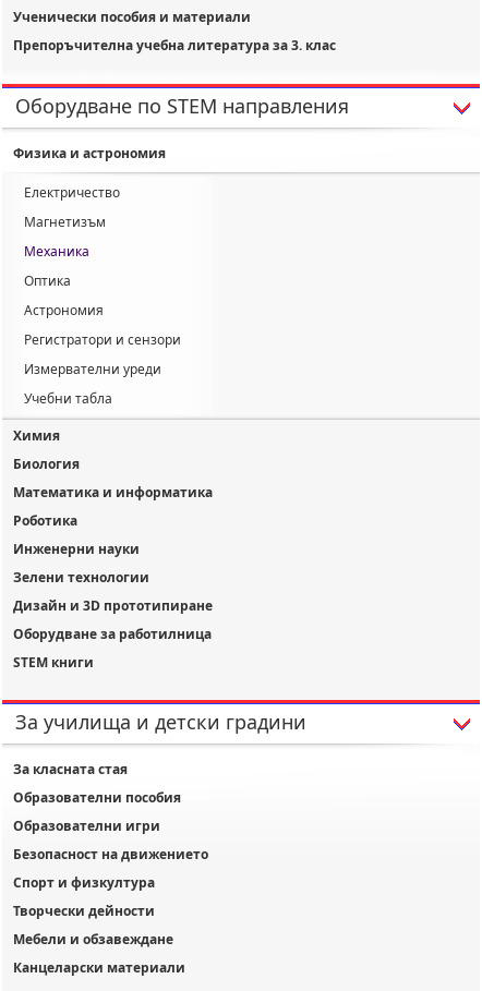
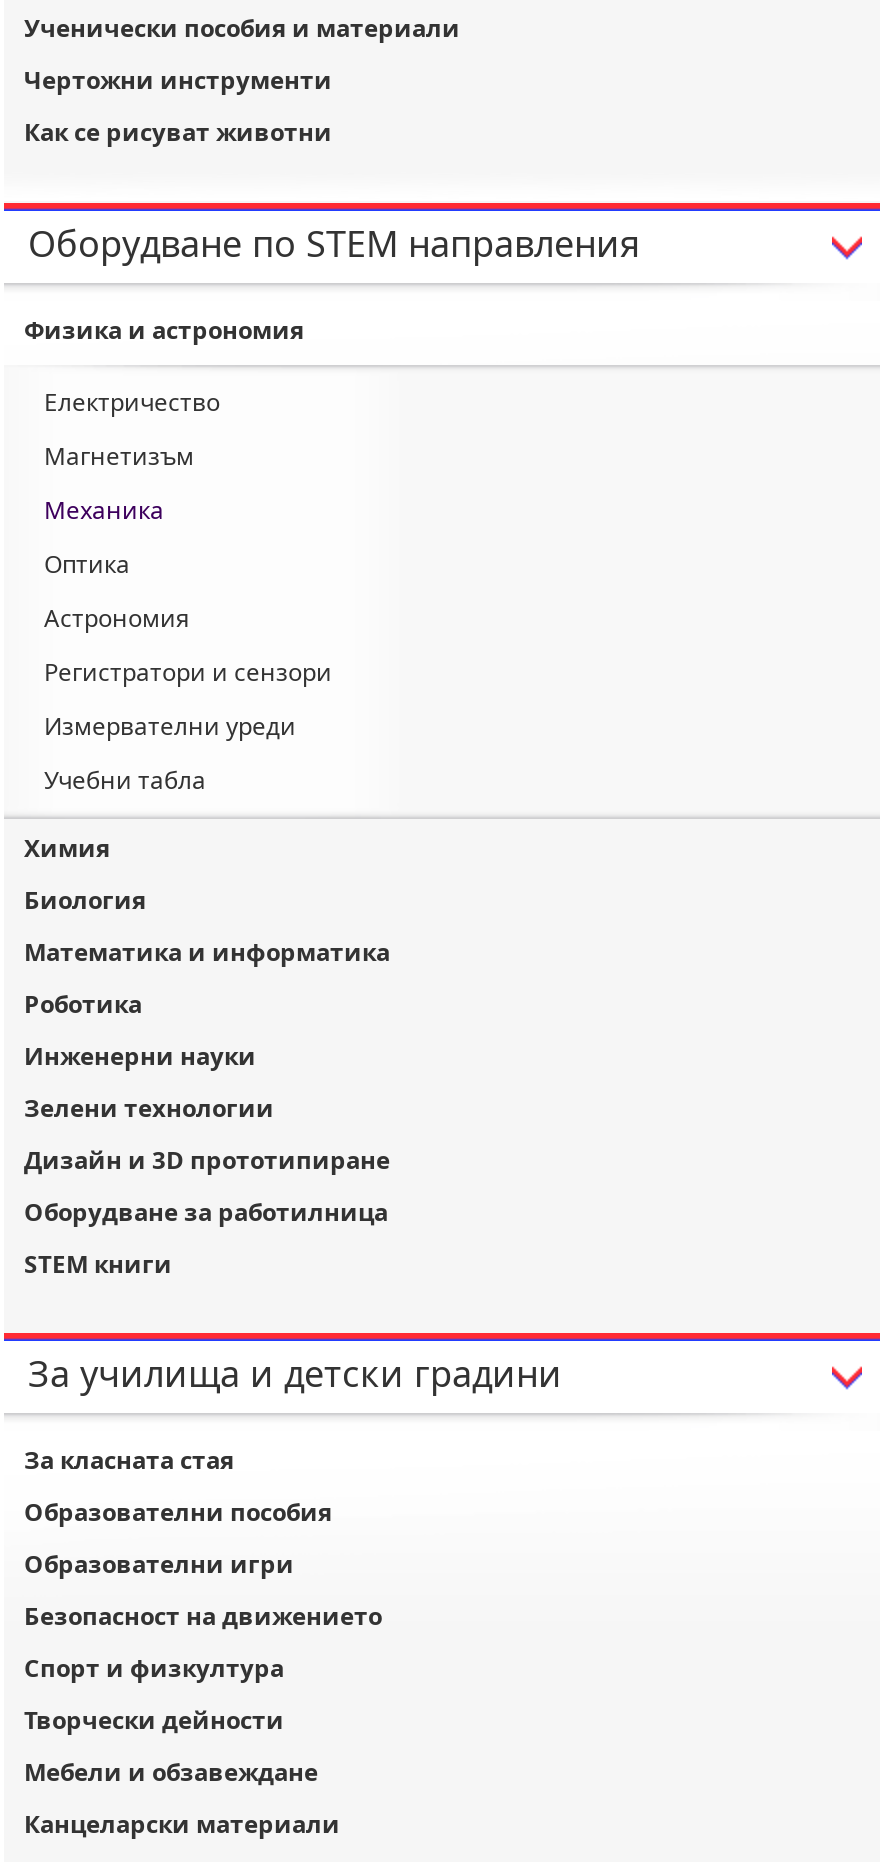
[13,36,336,54] Препоръчителна учебна литература за 3. клас -> [24,63,332,149] Чертожни инструменти | Как се рисуват животни

